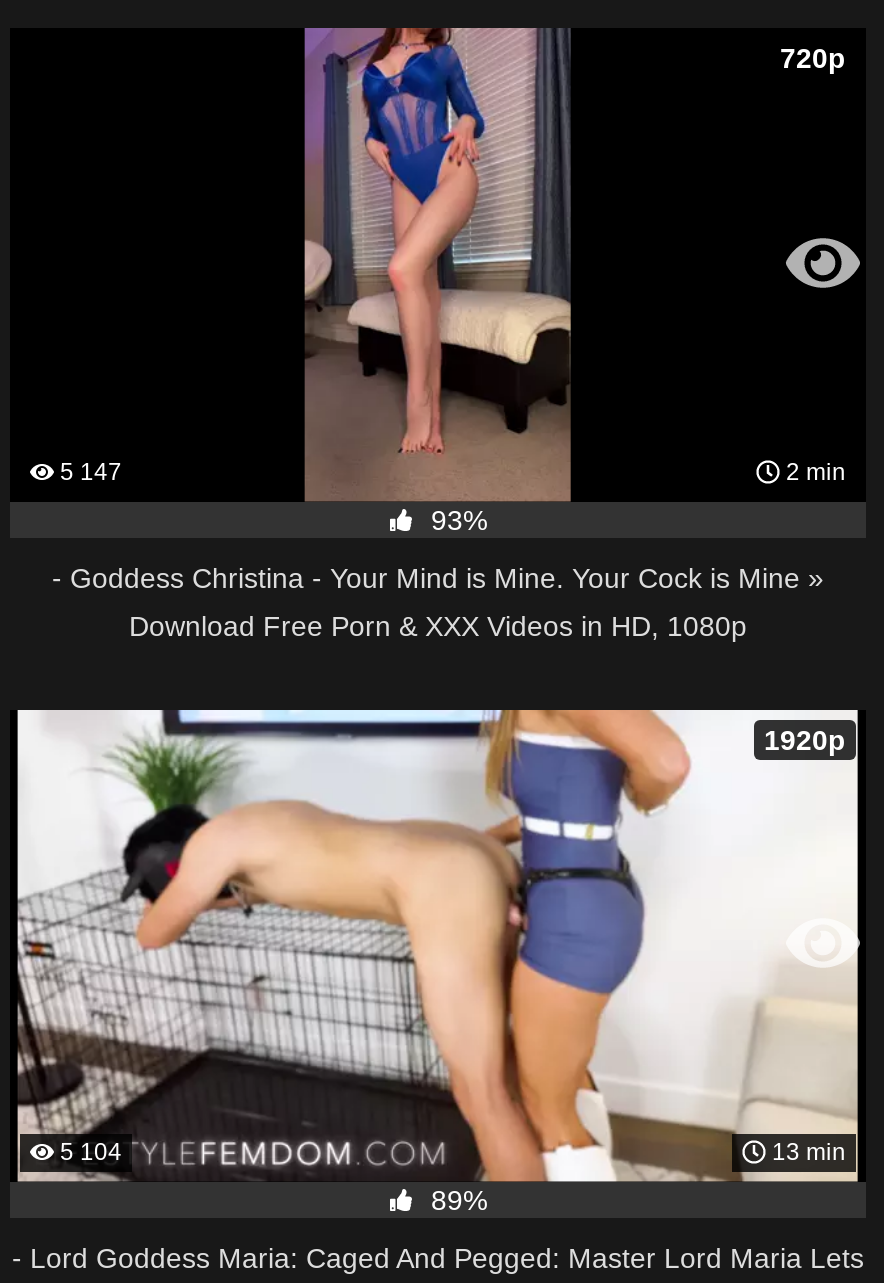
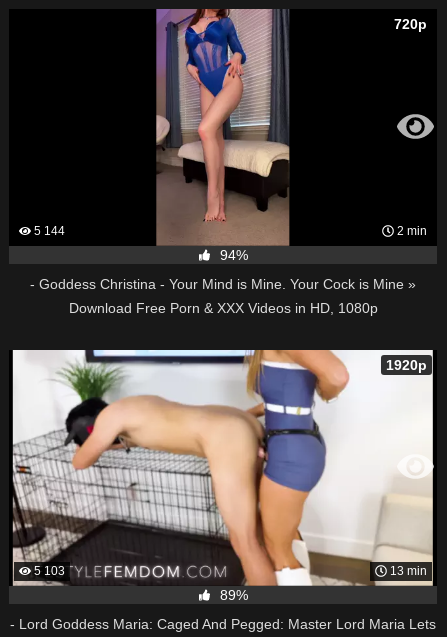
[54,458,122,486] 5 147 -> [31,224,65,238] 5 144
[431,503,487,535] 93% -> [219,247,247,263] 94%
[54,1138,122,1166] 5 104 -> [31,564,65,578] 5 103

